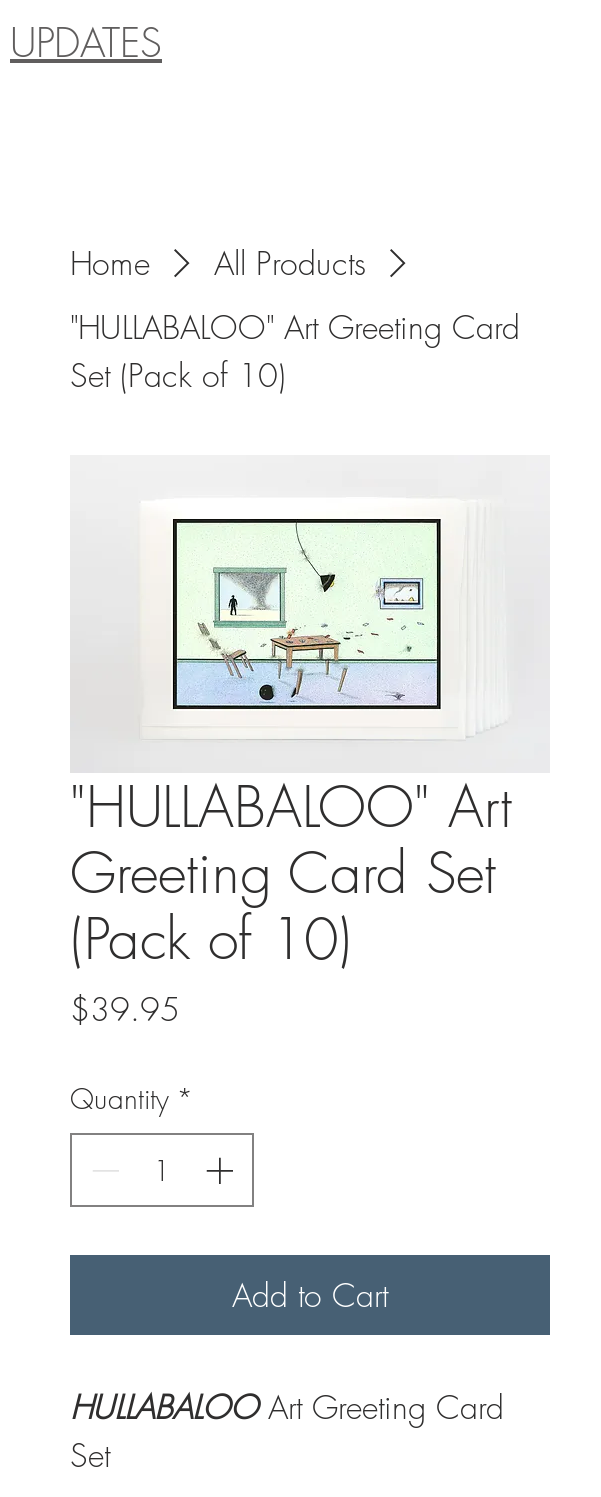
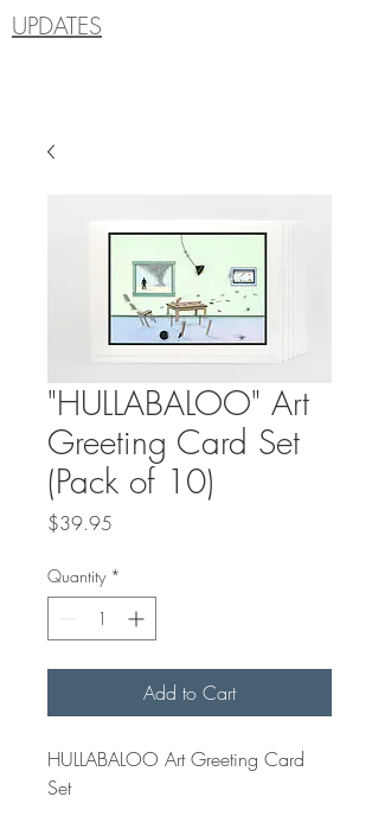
[70,241,520,397] Home | All Products | "HULLABALOO" Art Greeting Card | Set (Pack of 10) -> none

